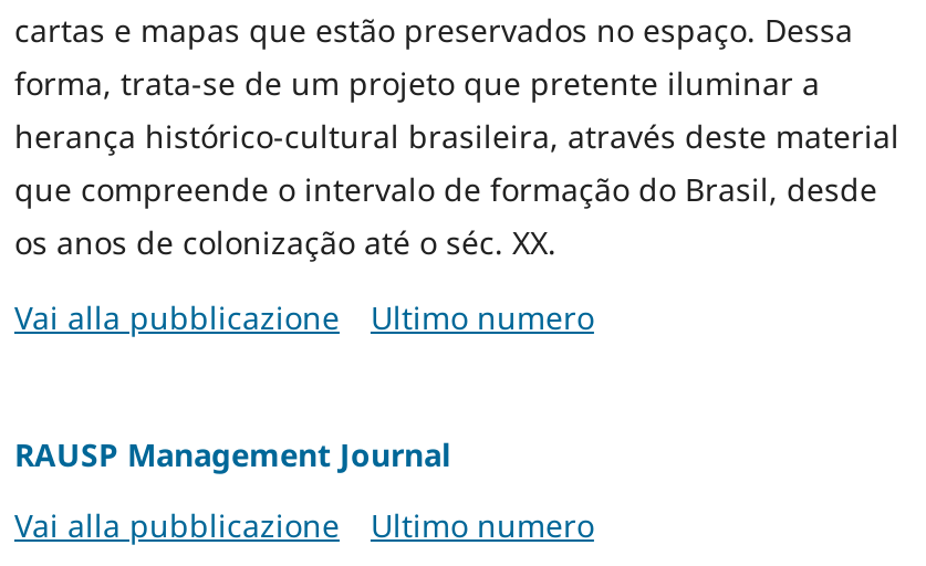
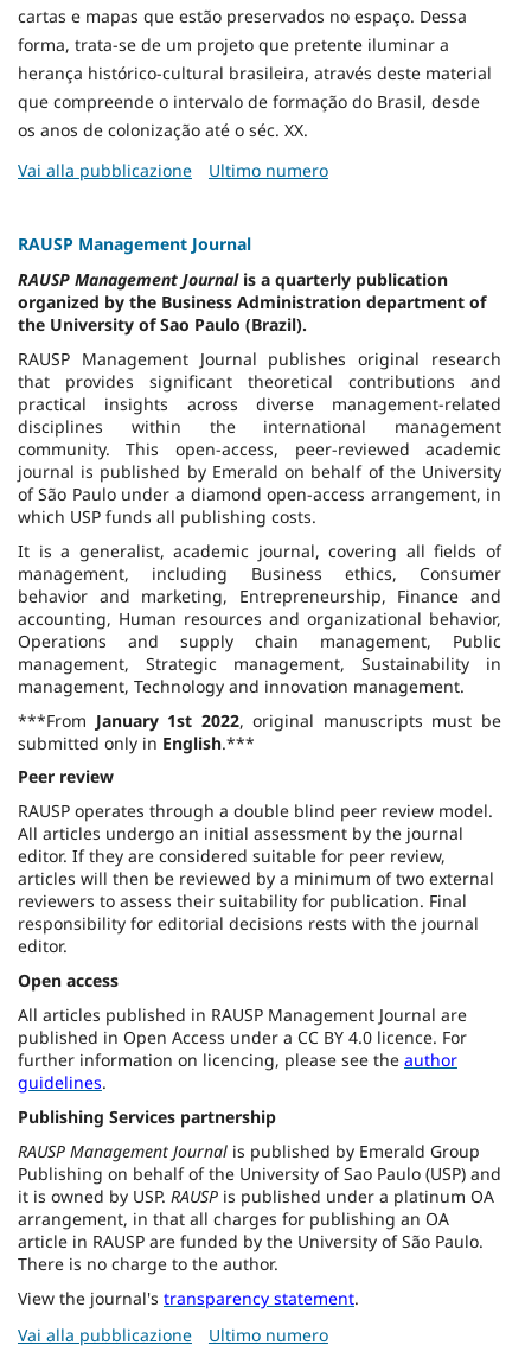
none -> [18,267,501,1310] RAUSP Management Journal is a quarterly publication | organized by the Business Administration department of | the University of Sao Paulo (Brazil). | RAUSP Management Journal publishes original research | that provides significant theoretical contributions and | practical insights across diverse management-related | disciplines within the international management | community. This open-access, peer-reviewed academic | journal is published by Emerald on behalf of the University | of São Paulo under a diamond open-access arrangement, in | which USP funds all publishing costs. | It is a generalist, academic journal, covering all fields of | management, including Business ethics, Consumer | behavior and marketing, Entrepreneurship, Finance and | accounting, Human resources and organizational behavior, | Operations and supply chain management, Public | management, Strategic management, Sustainability in | management, Technology and innovation management. | ***From January 1st 2022, original manuscripts must be | submitted only in English.*** | Peer review | RAUSP operates through a double blind peer review model. | All articles undergo an initial assessment by the journal | editor. If they are considered suitable for peer review, | articles will then be reviewed by a minimum of two external | reviewers to assess their suitability for publication. Final | responsibility for editorial decisions rests with the journal | editor. | Open access | All articles published in RAUSP Management Journal are | published in Open Access under a CC BY 4.0 licence. For | further information on licencing, please see the author | guidelines. | Publishing Services partnership | RAUSP Management Journal is published by Emerald Group | Publishing on behalf of the University of Sao Paulo (USP) and | it is owned by USP. RAUSP is published under a platinum OA | arrangement, in that all charges for publishing an OA | article in RAUSP are funded by the University of São Paulo. | There is no charge to the author. | View the journal's transparency statement.

